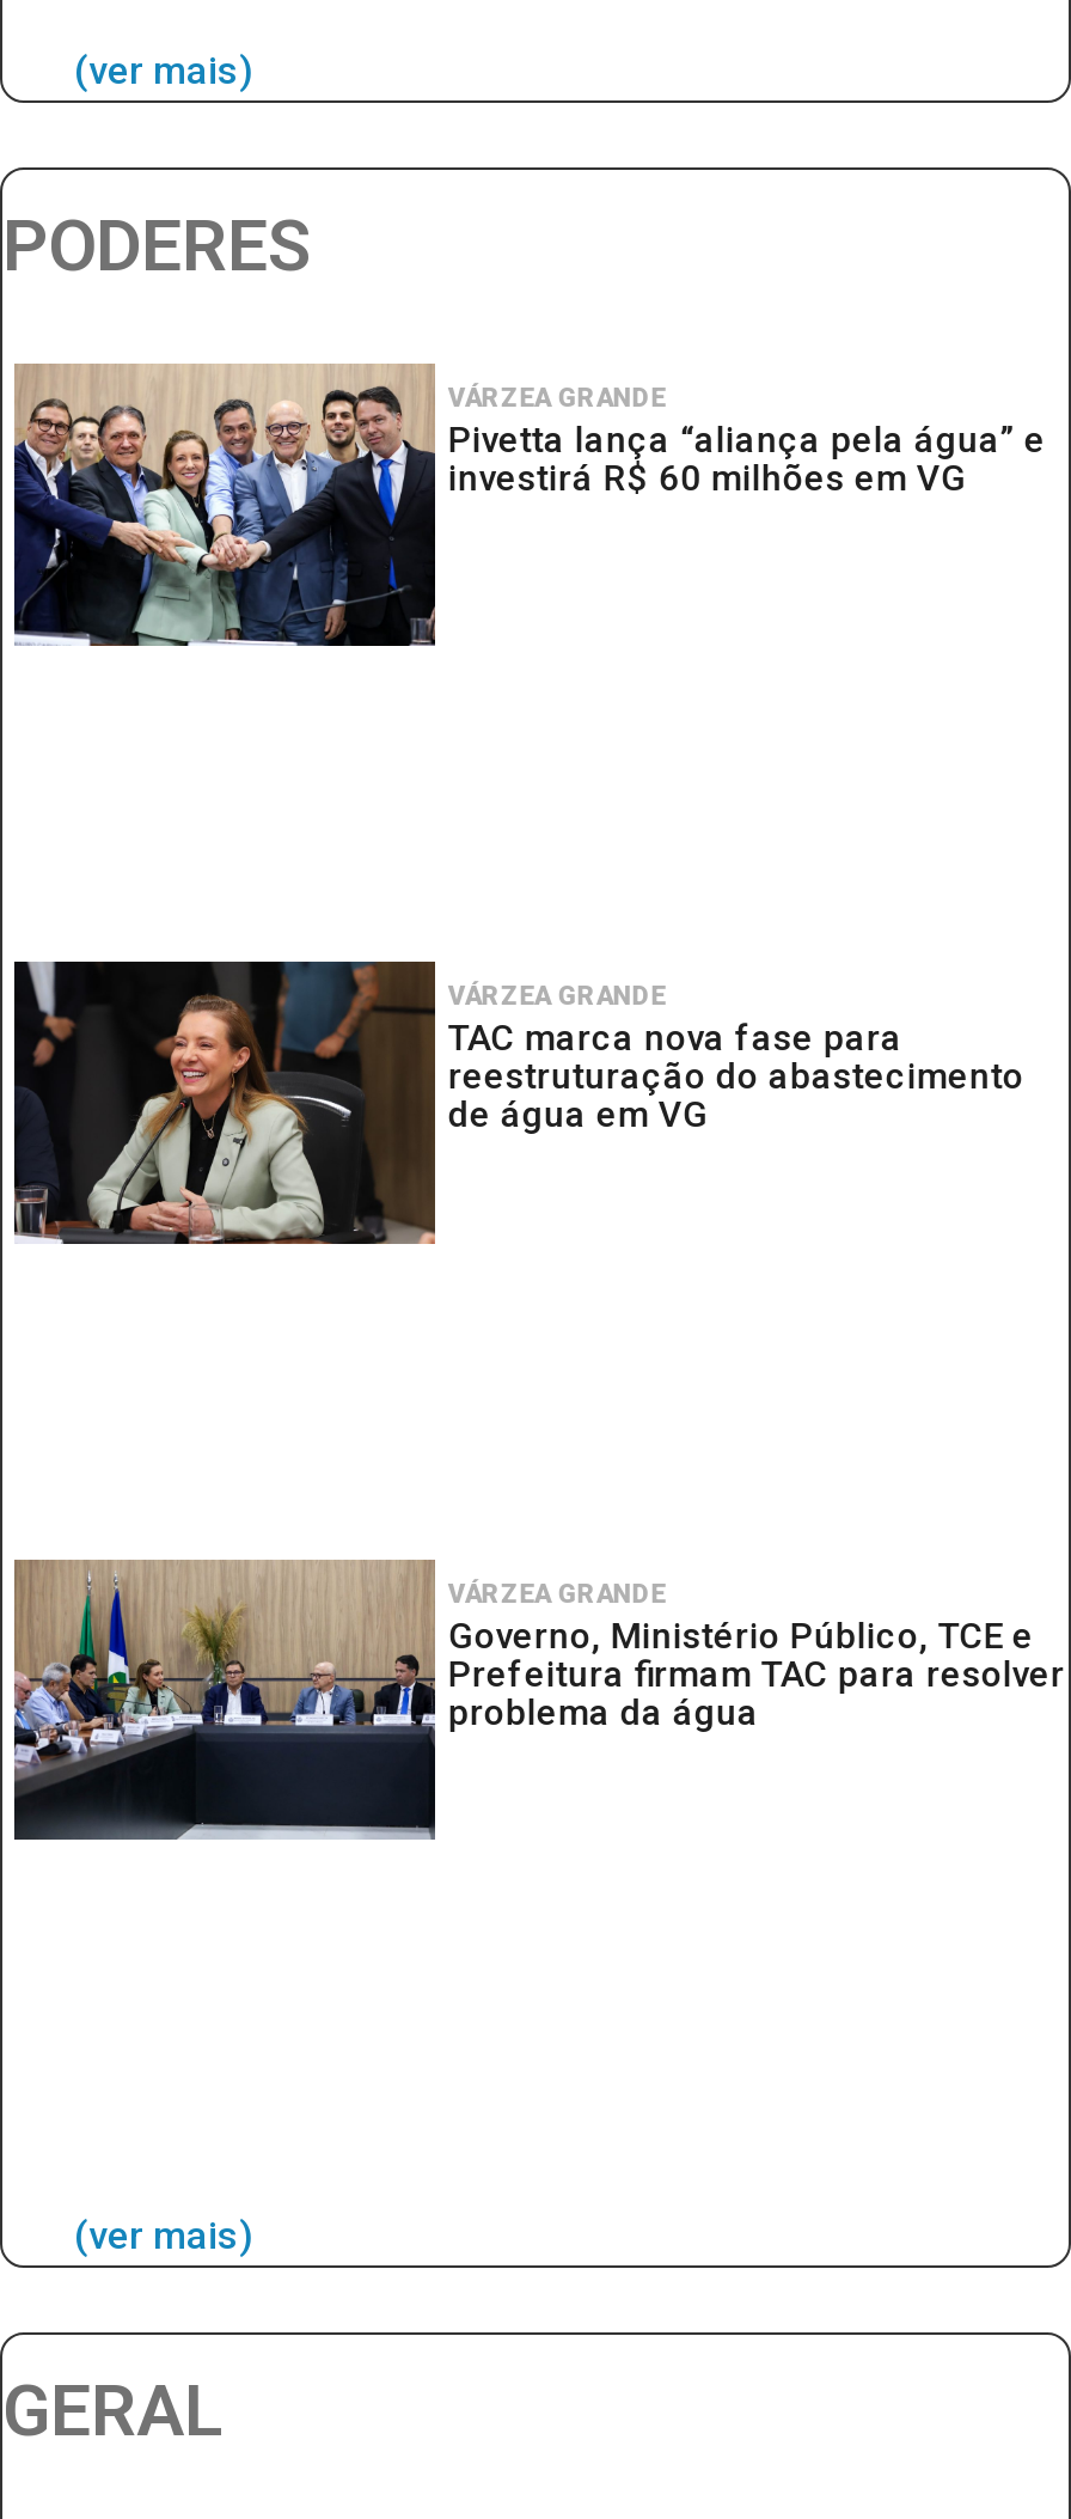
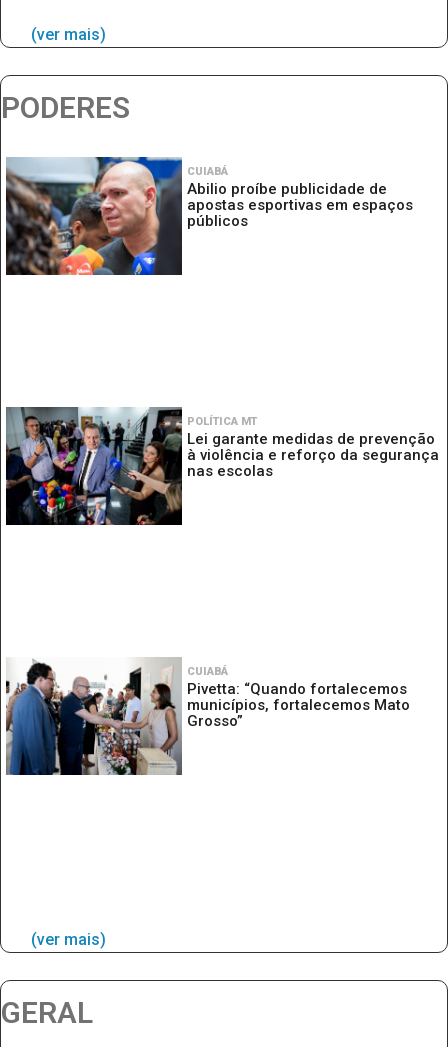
[14,364,1046,648] [image] | VÁRZEA GRANDE | Pivetta lança “aliança pela água” e | investirá R$ 60 milhões em VG -> [5,156,413,276] [image] | CUIABÁ | Abilio proíbe publicidade de | apostas esportivas em espaços | públicos
[12,959,1024,1246] [image] | VÁRZEA GRANDE | TAC marca nova fase para | reestruturação do abastecimento | de água em VG -> [5,407,439,526] [image] | POLÍTICA MT | Lei garante medidas de prevenção | à violência e reforço da segurança | nas escolas
[12,1560,1065,1842] [image] | VÁRZEA GRANDE | Governo, Ministério Público, TCE e | Prefeitura firmam TAC para resolver | problema da água -> [5,658,410,776] [image] | CUIABÁ | Pivetta: “Quando fortalecemos | municípios, fortalecemos Mato | Grosso”

